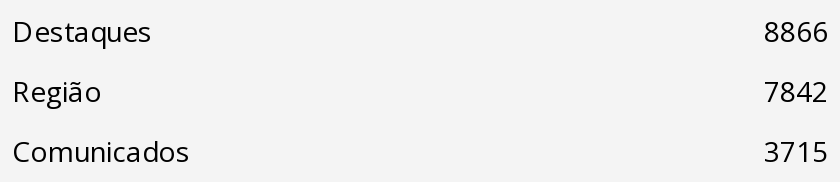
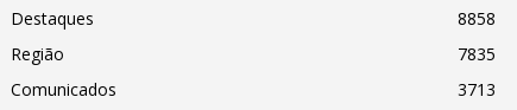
[764,12,828,50] 8866 -> [458,7,496,30] 8858
[764,72,828,110] 7842 -> [458,43,496,65] 7835
[764,132,828,170] 3715 -> [458,78,496,101] 3713

